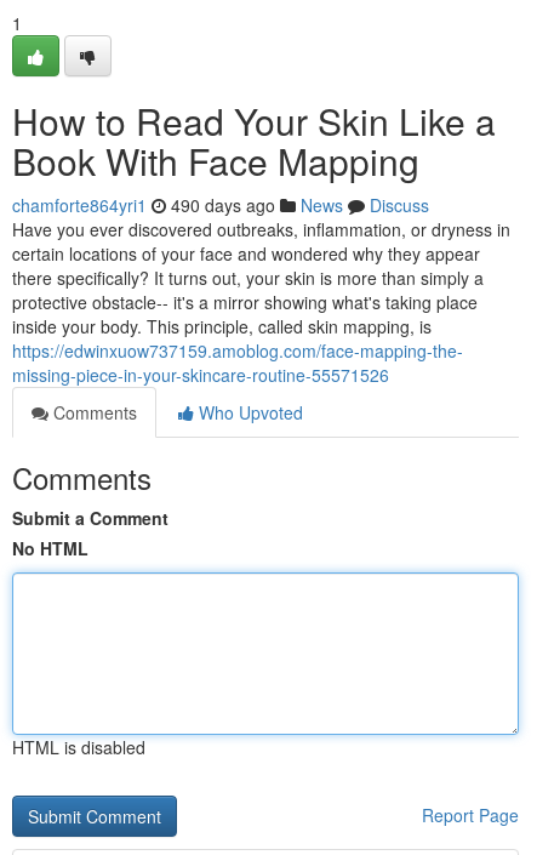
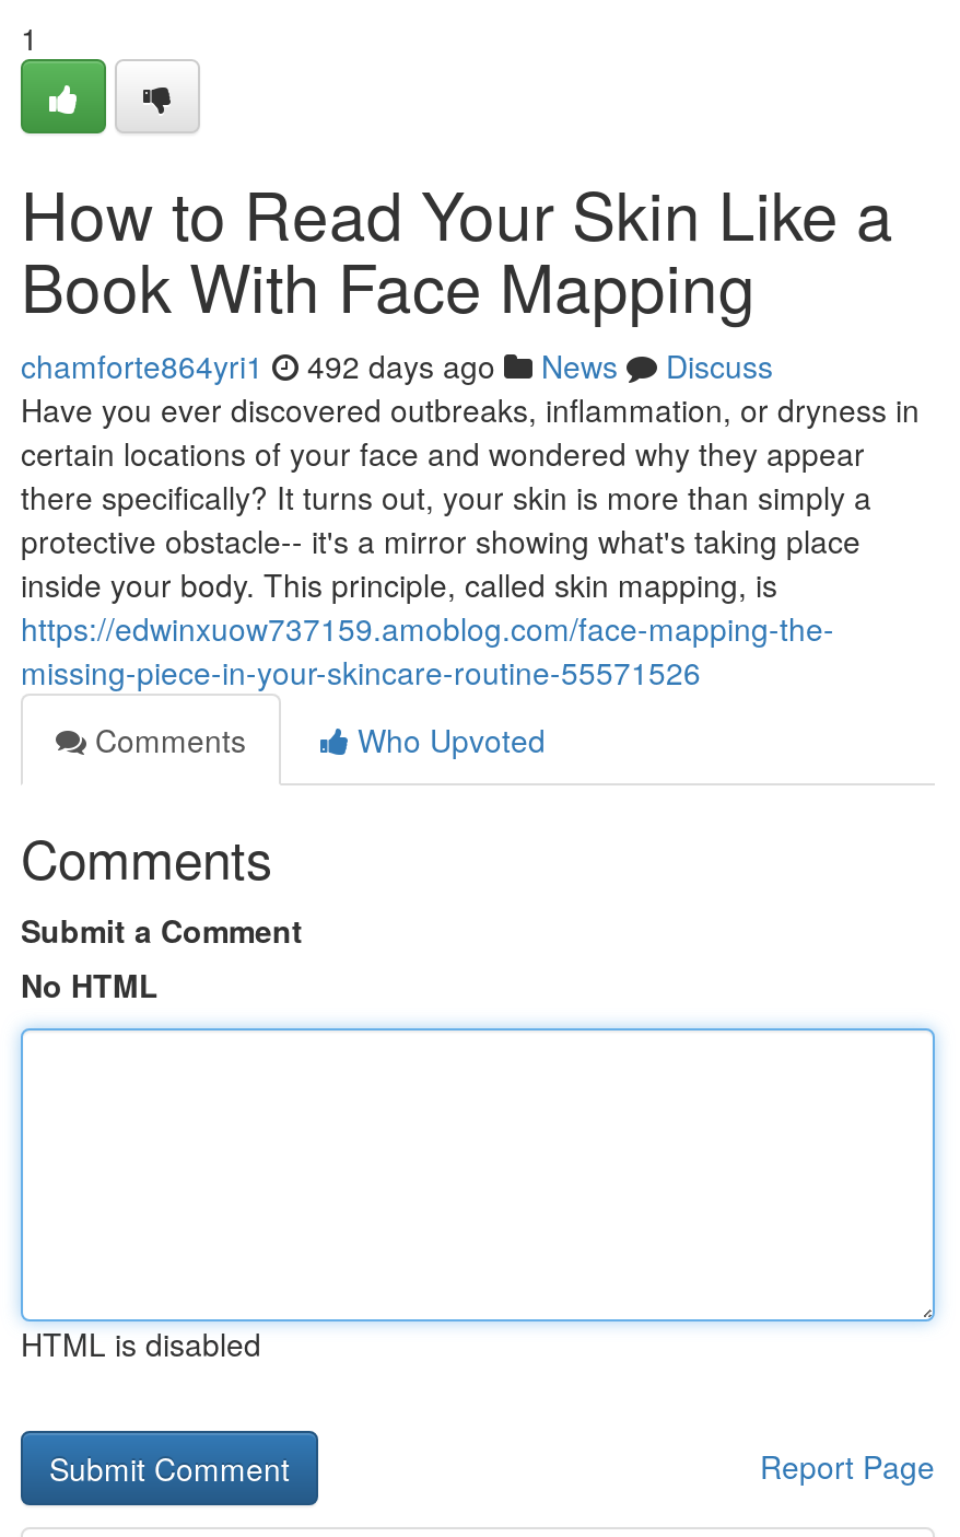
[12,193,429,217] chamforte864yri1 490 days ago News Discuss -> [21,344,773,387] chamforte864yri1 492 days ago News Discuss

